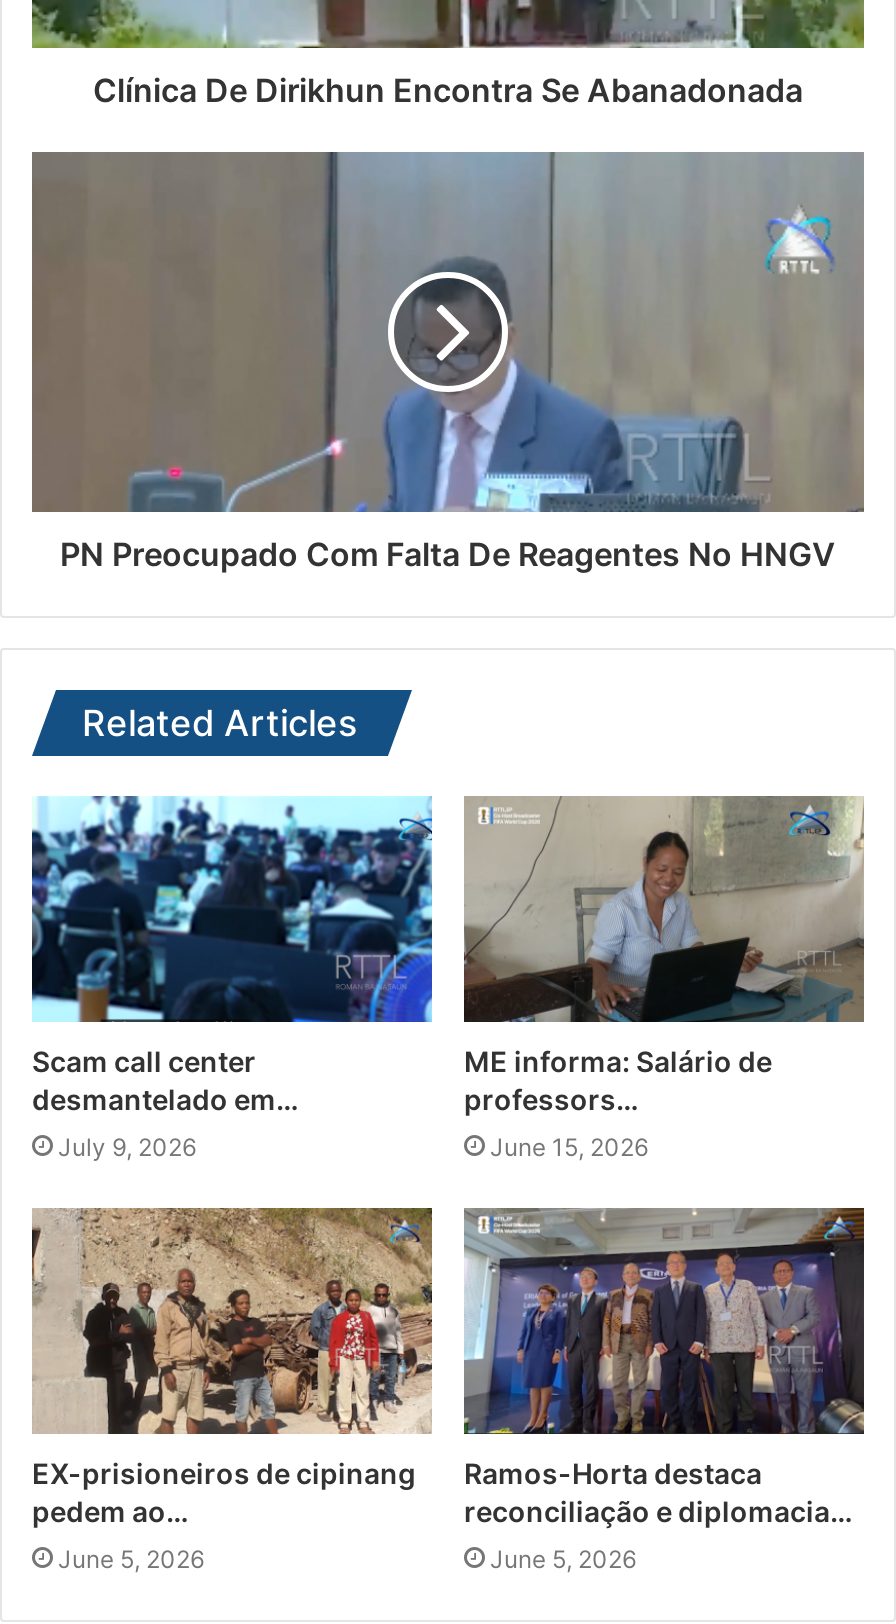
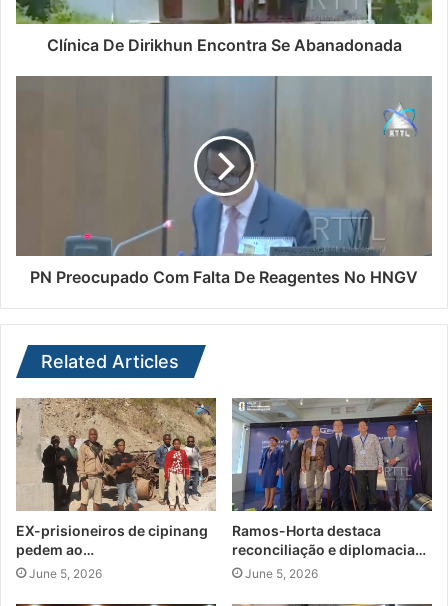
[30,794,434,1162] [image] | Scam call center | desmantelado em… | July 9, 2026 -> none
[464,796,864,1162] [image] | ME informa: Salário de | professors… | June 15, 2026 -> none

